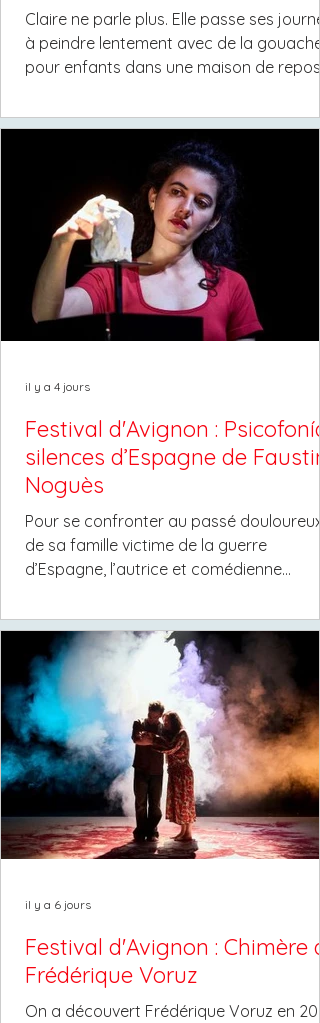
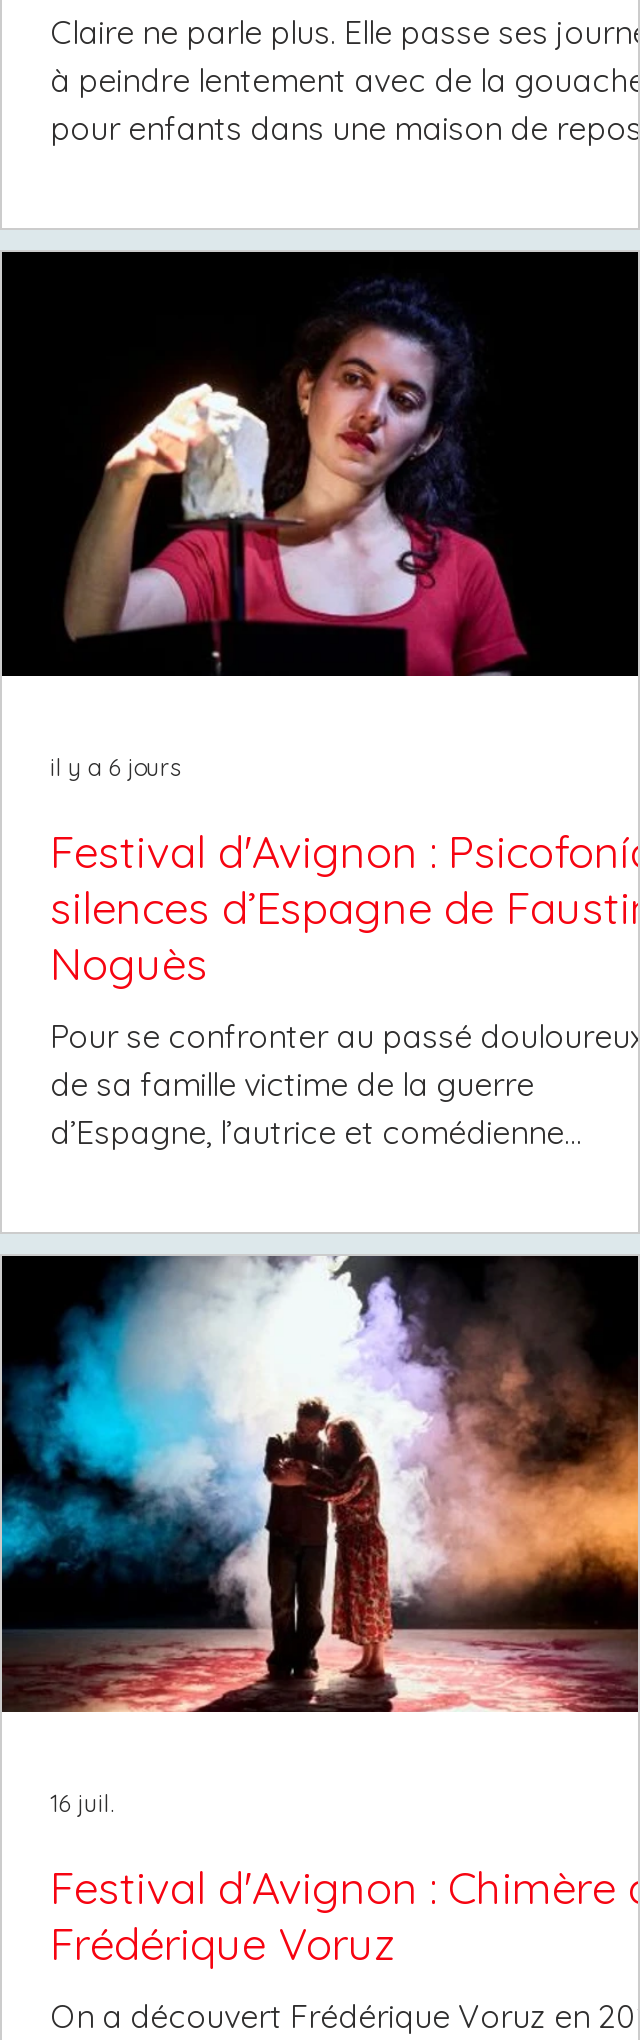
[25,378,90,393] il y a 4 jours -> [50,751,182,781] il y a 6 jours
[25,896,91,911] il y a 6 jours -> [50,1787,114,1817] 16 juil.

